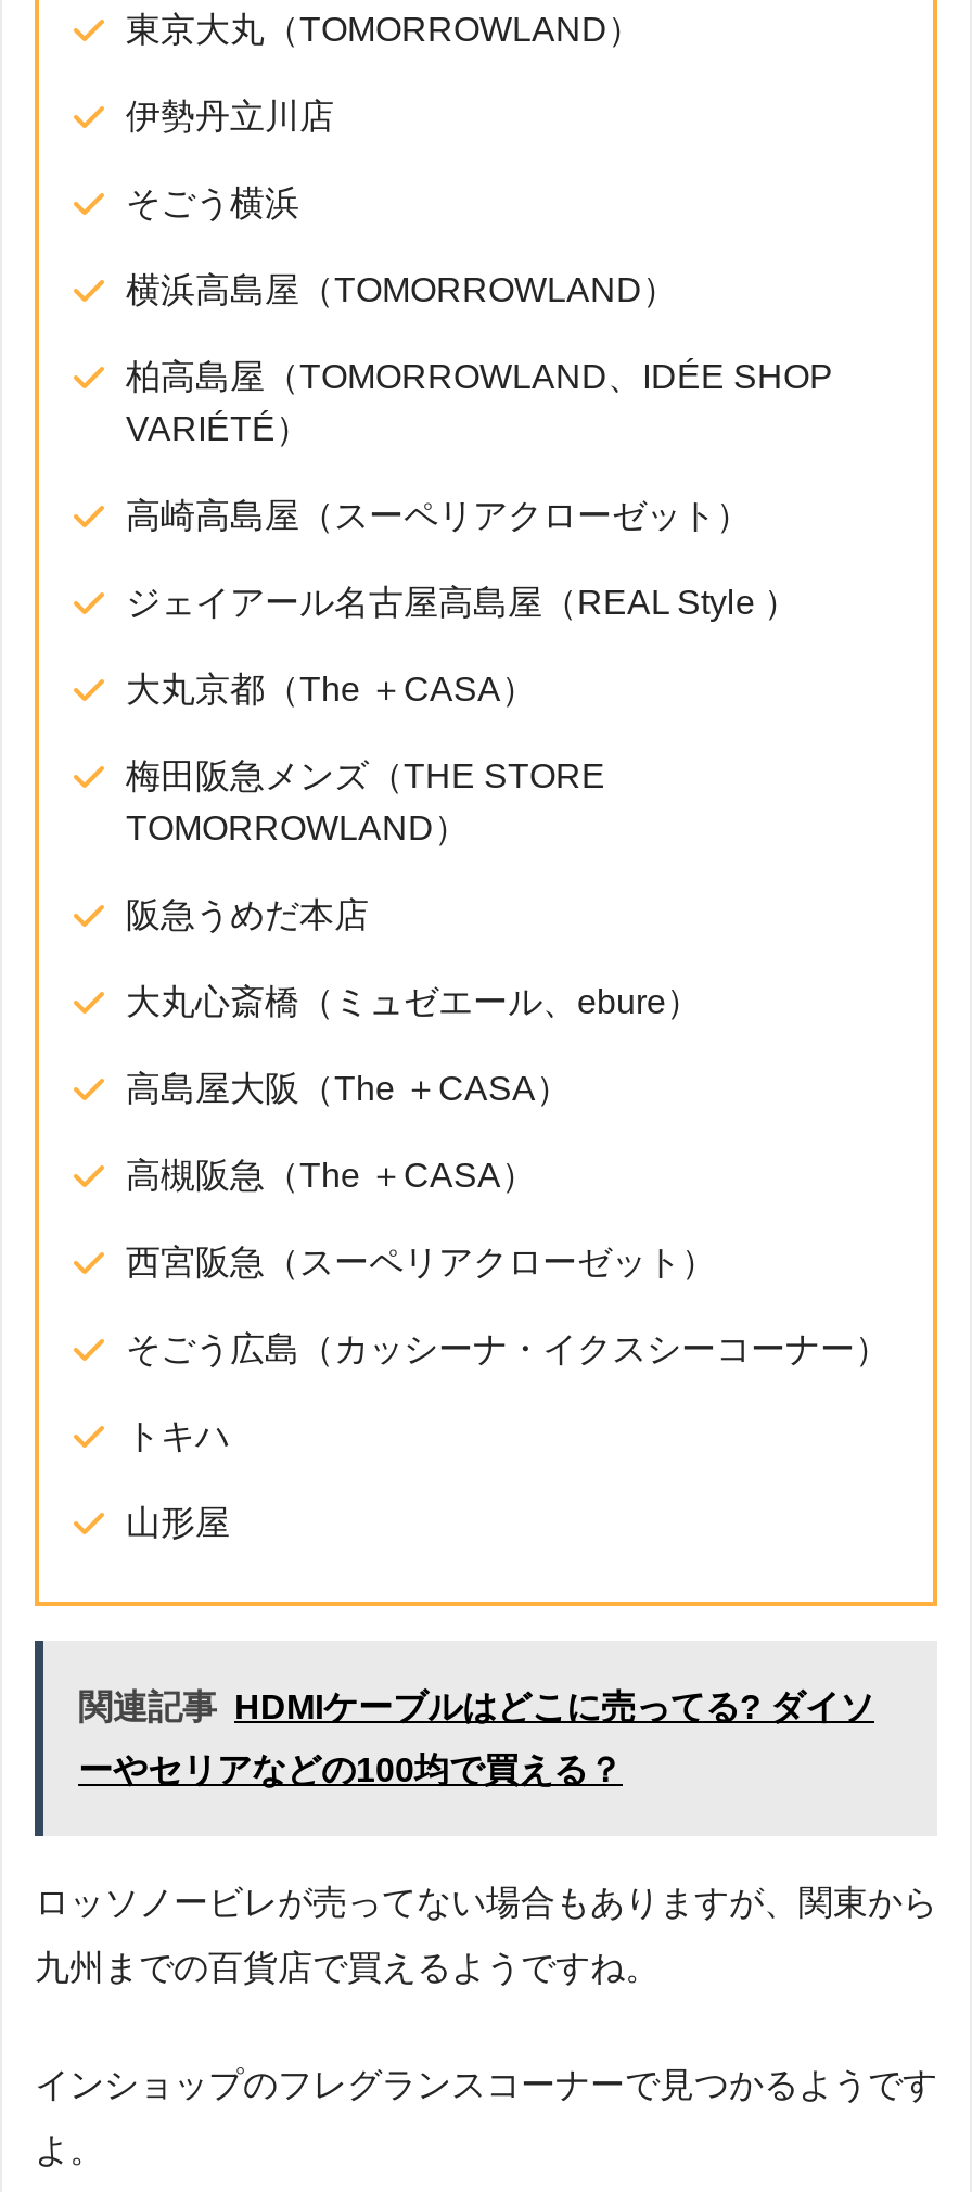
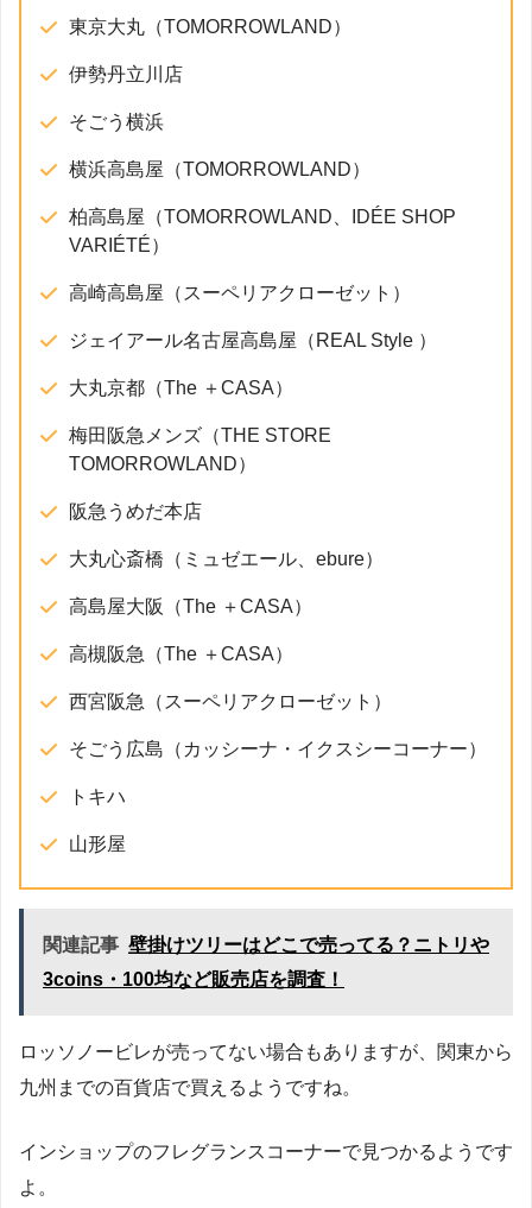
[78,1687,874,1724] 関連記事 HDMIケーブルはどこに売ってる? ダイソ -> [43,934,489,954] 関連記事 壁掛けツリーはどこで売ってる？ニトリや
[78,1750,623,1787] ーやセリアなどの100均で買える？ -> [43,969,344,989] 3coins・100均など販売店を調査！

